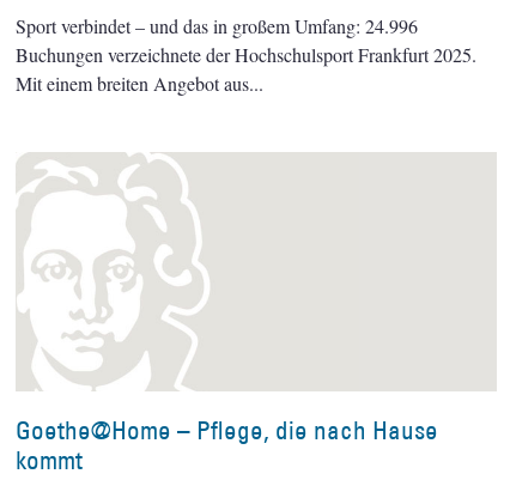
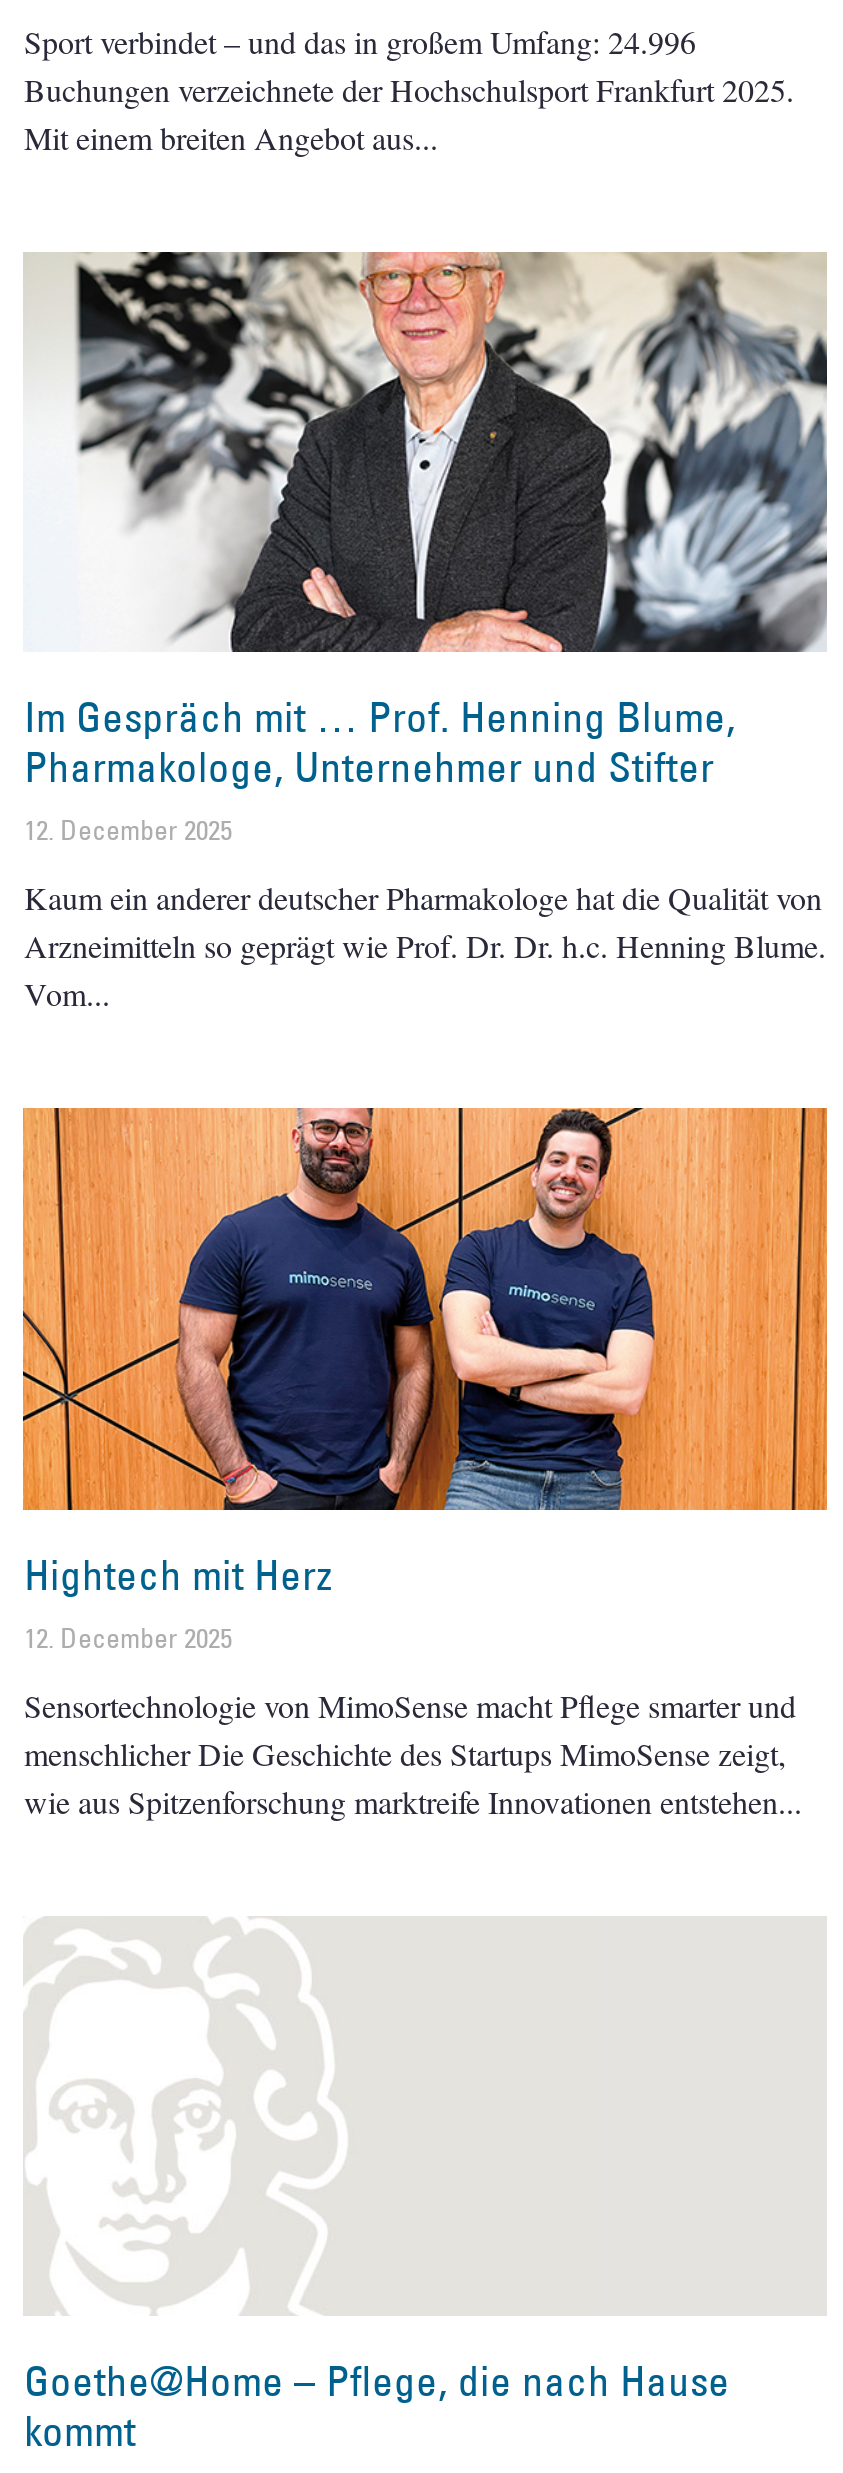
none -> [21,1105,829,1821] [image] | Hightech mit Herz | 12. December 2025 | Sensortechnologie von MimoSense macht Pflege smarter und | menschlicher Die Geschichte des Startups MimoSense zeigt, | wie aus Spitzenforschung marktreife Innovationen entstehen
none -> [23,249,829,1014] [image] | Im Gespräch mit … Prof. Henning Blume, | Pharmakologe, Unternehmer und Stifter | 12. December 2025 | Kaum ein anderer deutscher Pharmakologe hat die Qualität von | Arzneimitteln so geprägt wie Prof. Dr. Dr. h.c. Henning Blume. | Vom

